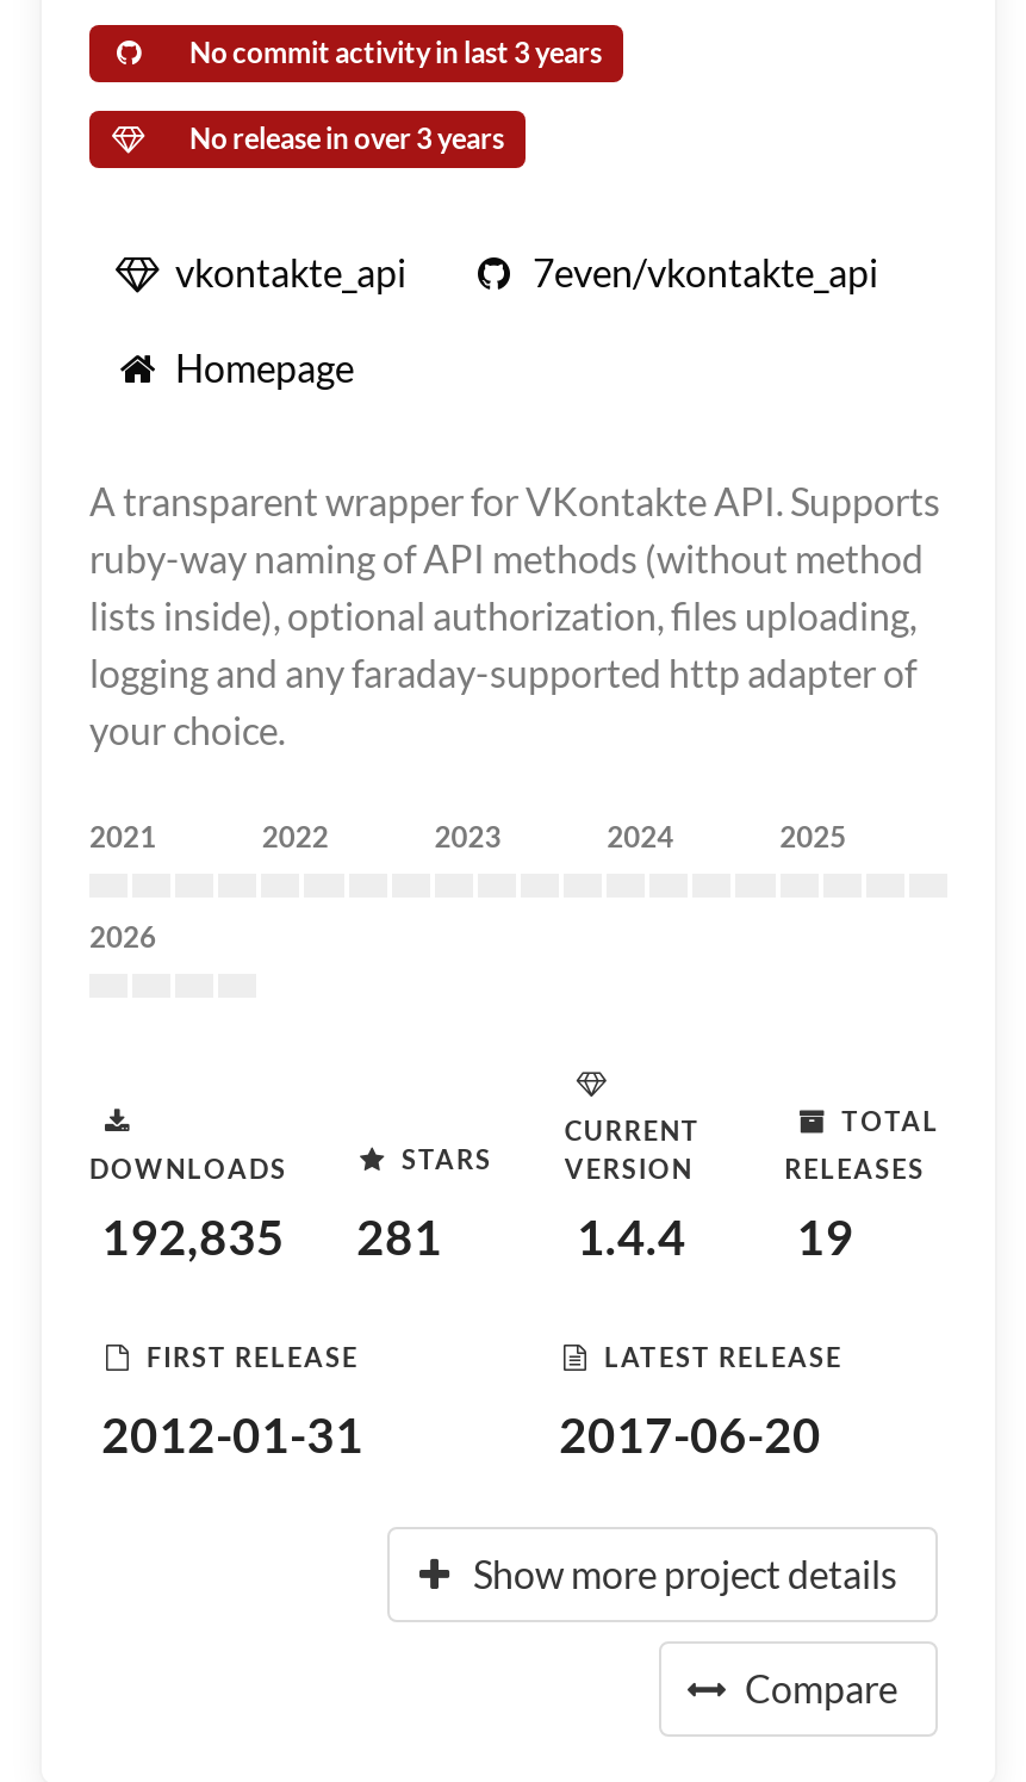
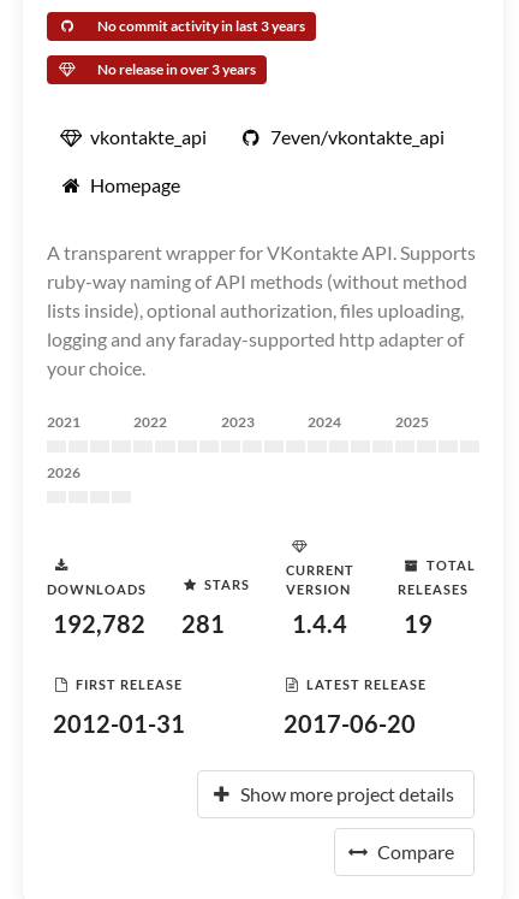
[101,1207,442,1265] 192,835 281 -> [53,609,225,638] 192,782 281

